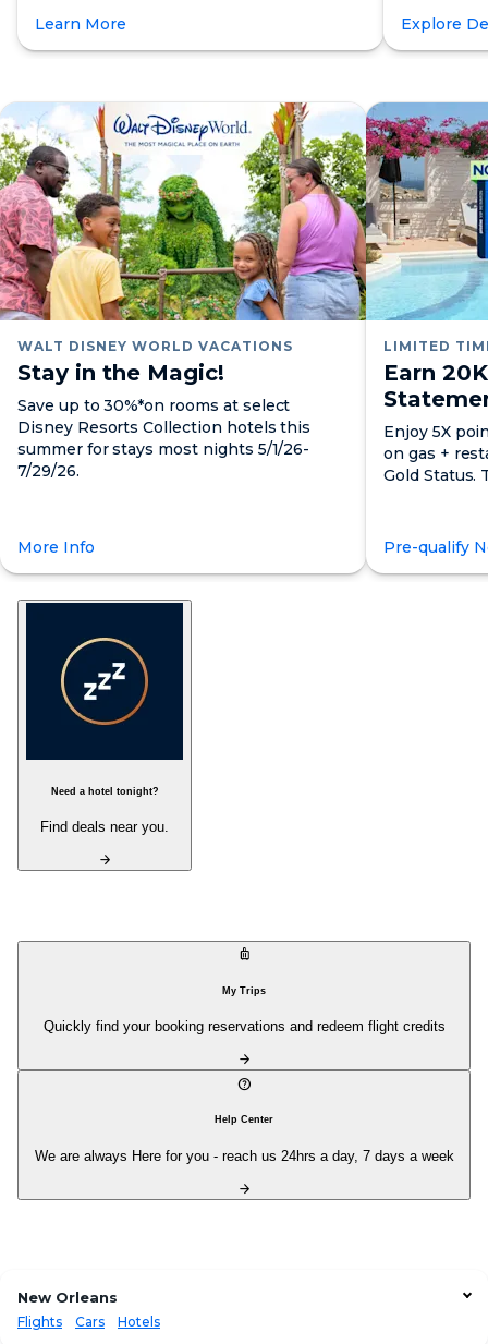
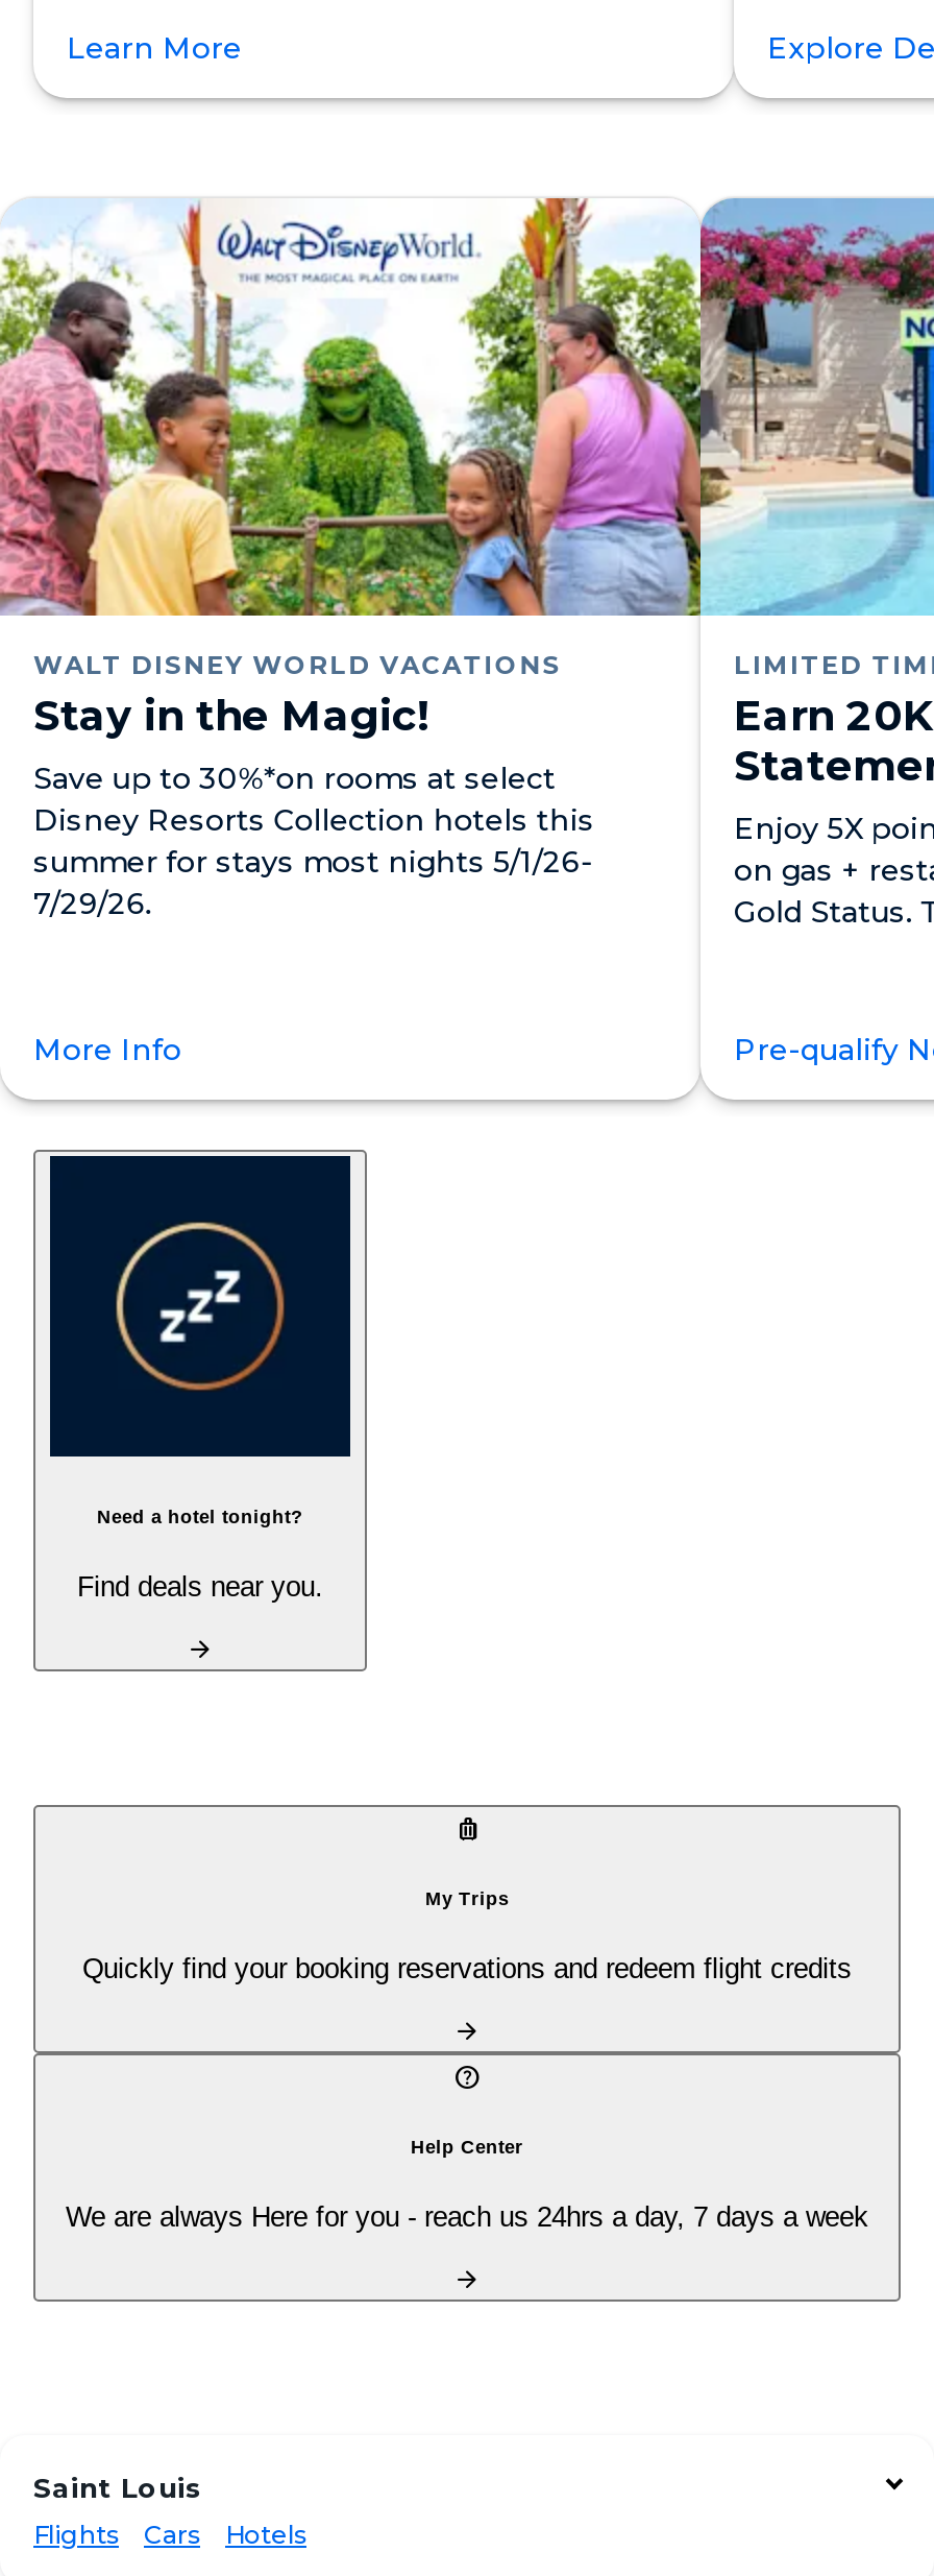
[17,1289,118,1306] New Orleans -> [33,2470,202,2503] Saint Louis

